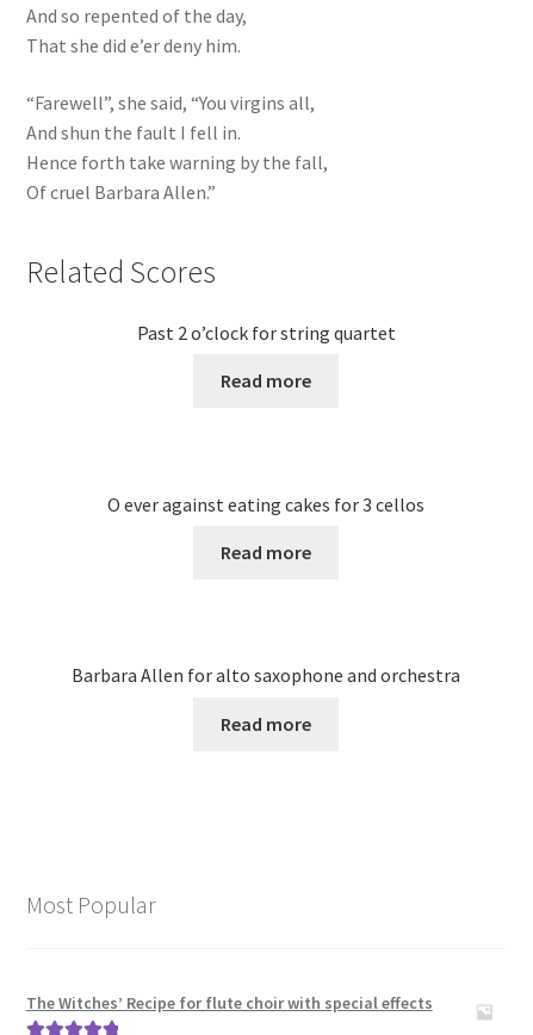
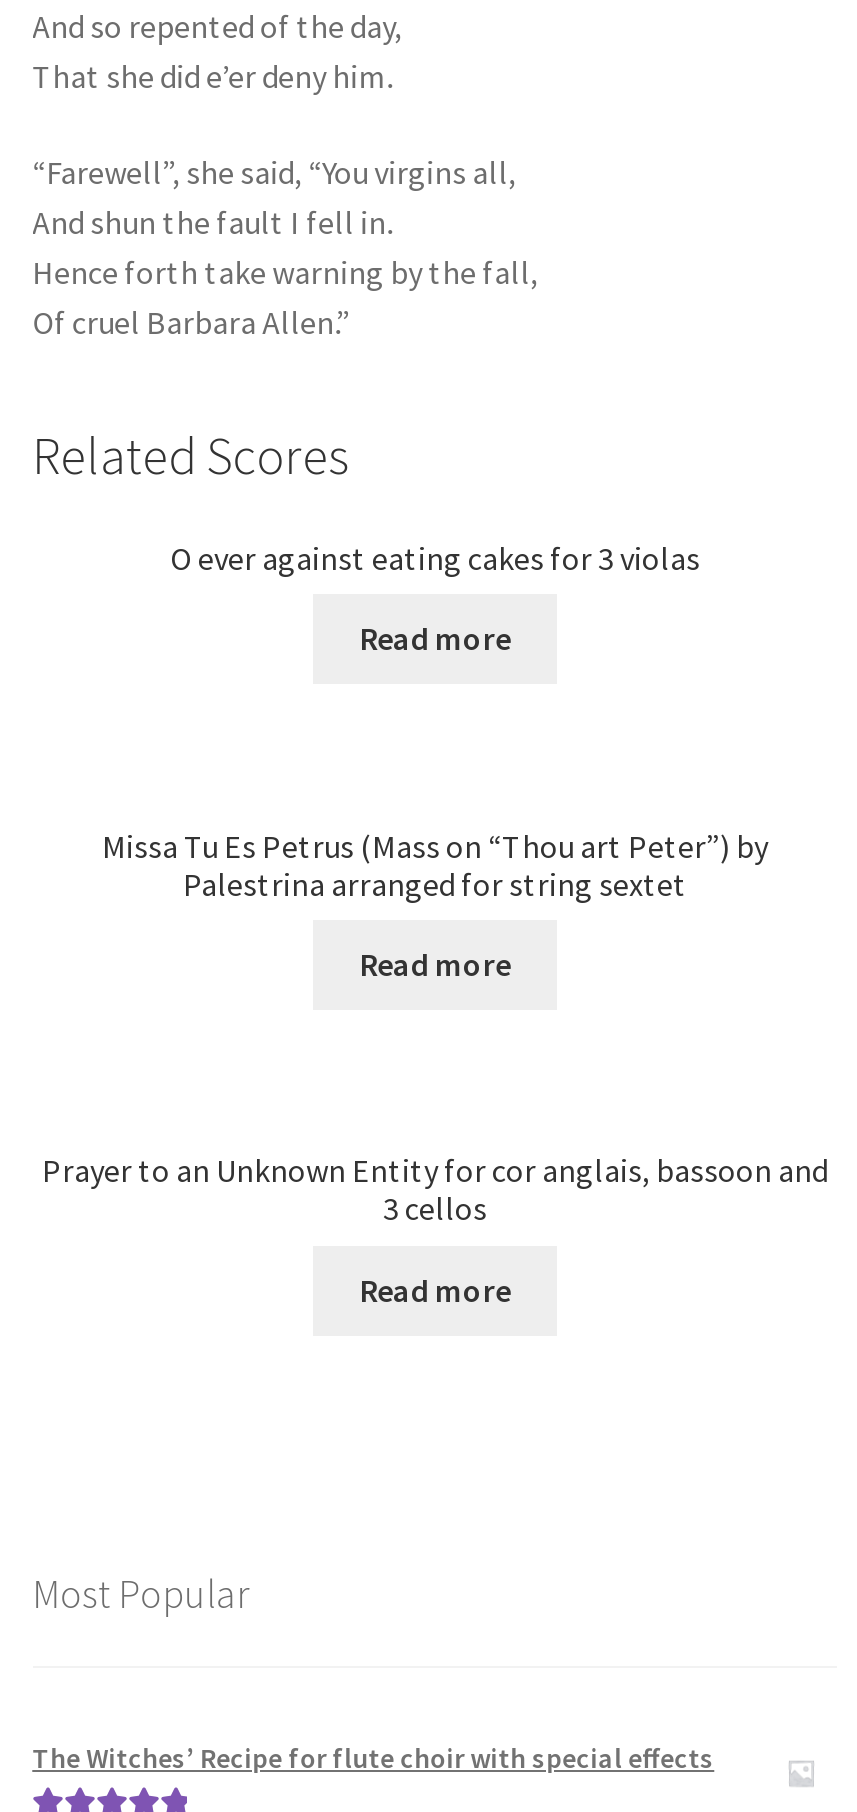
[137,320,395,344] Past 2 o’clock for string quartet -> [170,537,700,577] O ever against eating cakes for 3 violas
[107,492,424,516] O ever against eating cakes for 3 cellos -> [102,825,768,903] Missa Tu Es Petrus (Mass on “Thou art Peter”) by | Palestrina arranged for string sextet
[72,664,460,687] Barbara Allen for alto saxophone and orchestra -> [42,1151,828,1229] Prayer to an Unknown Entity for cor anglais, bassoon and | 3 cellos

